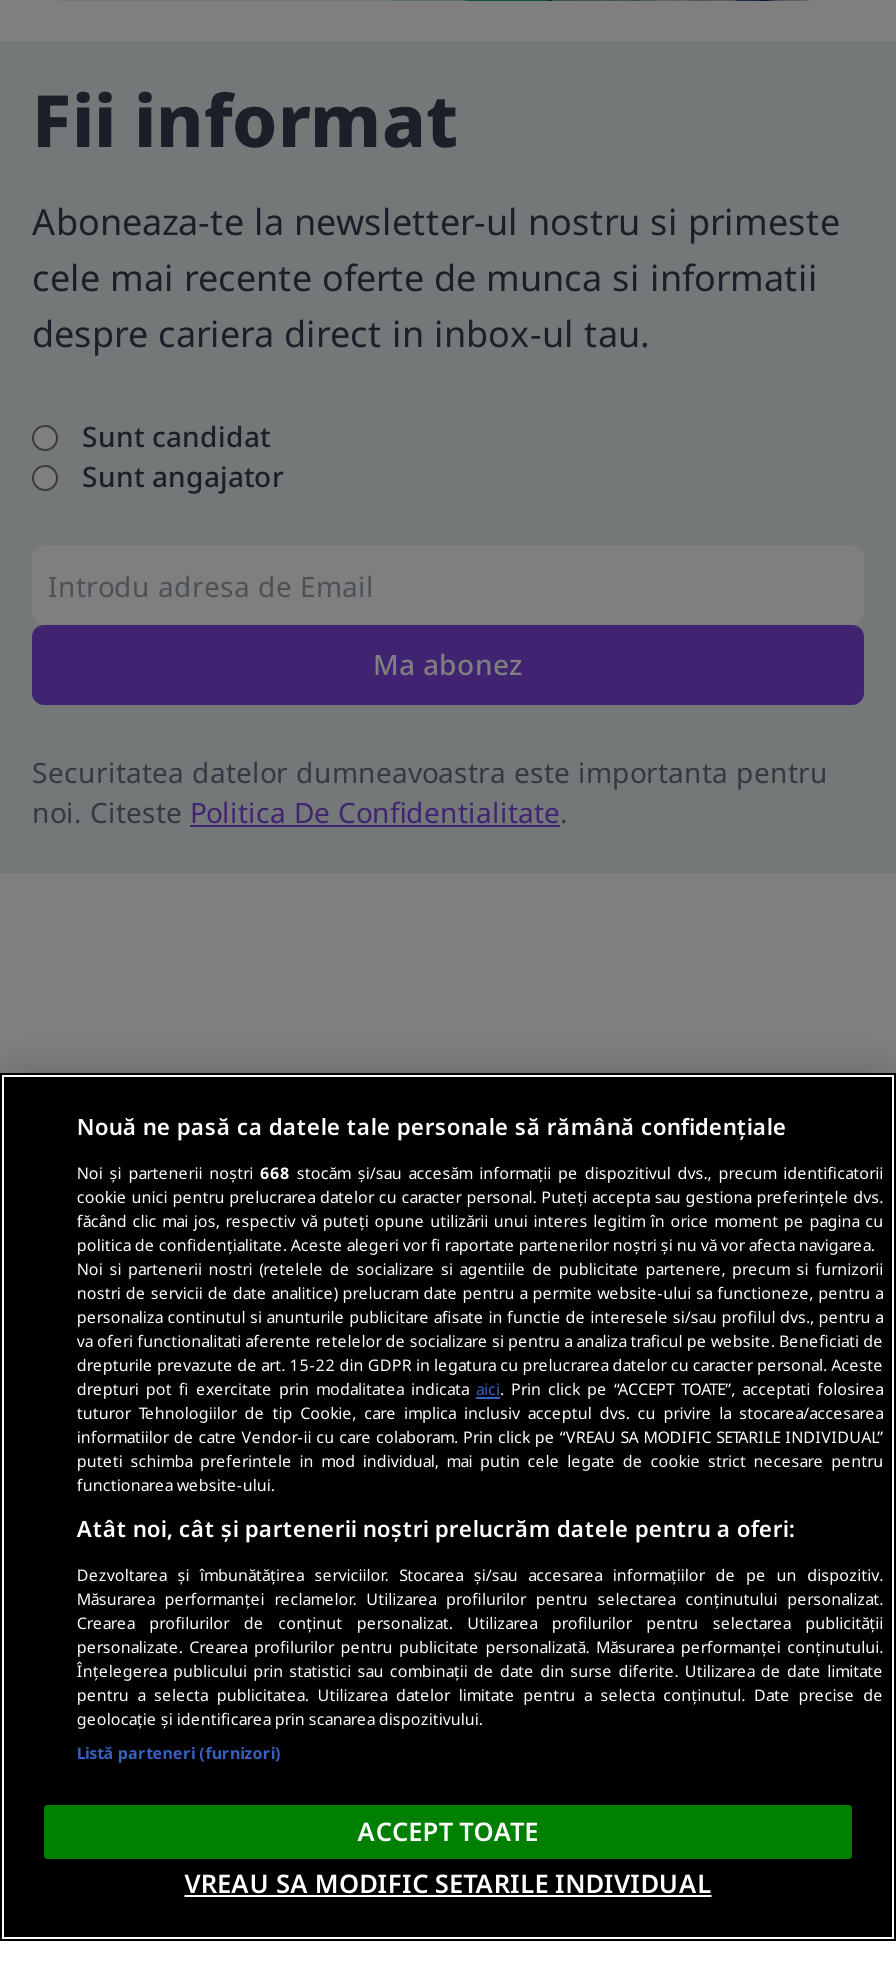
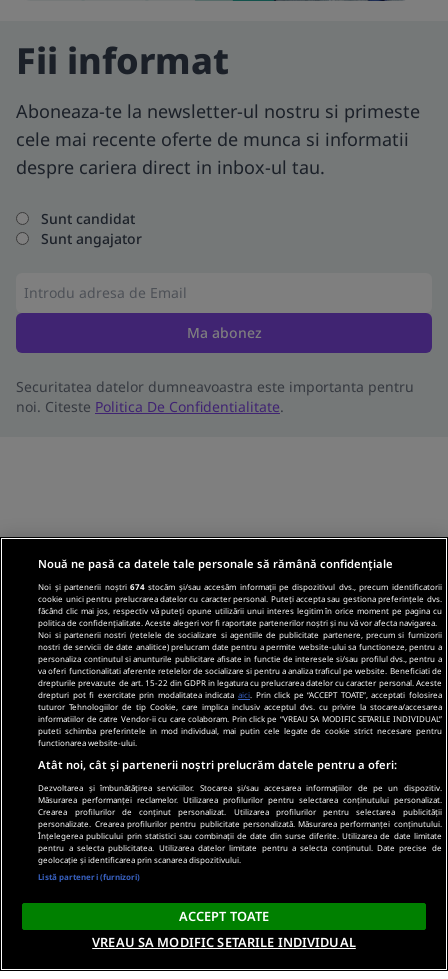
[77,1161,883,1183] Noi și partenerii noștri 668 stocăm și/sau accesăm informații pe dispozitivul dvs., precum identificatorii -> [38,581,442,592] Noi și partenerii noștri 674 stocăm și/sau accesăm informații pe dispozitivul dvs., precum identificatorii

